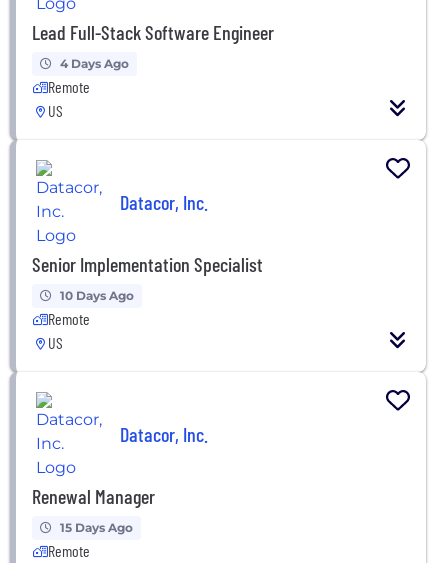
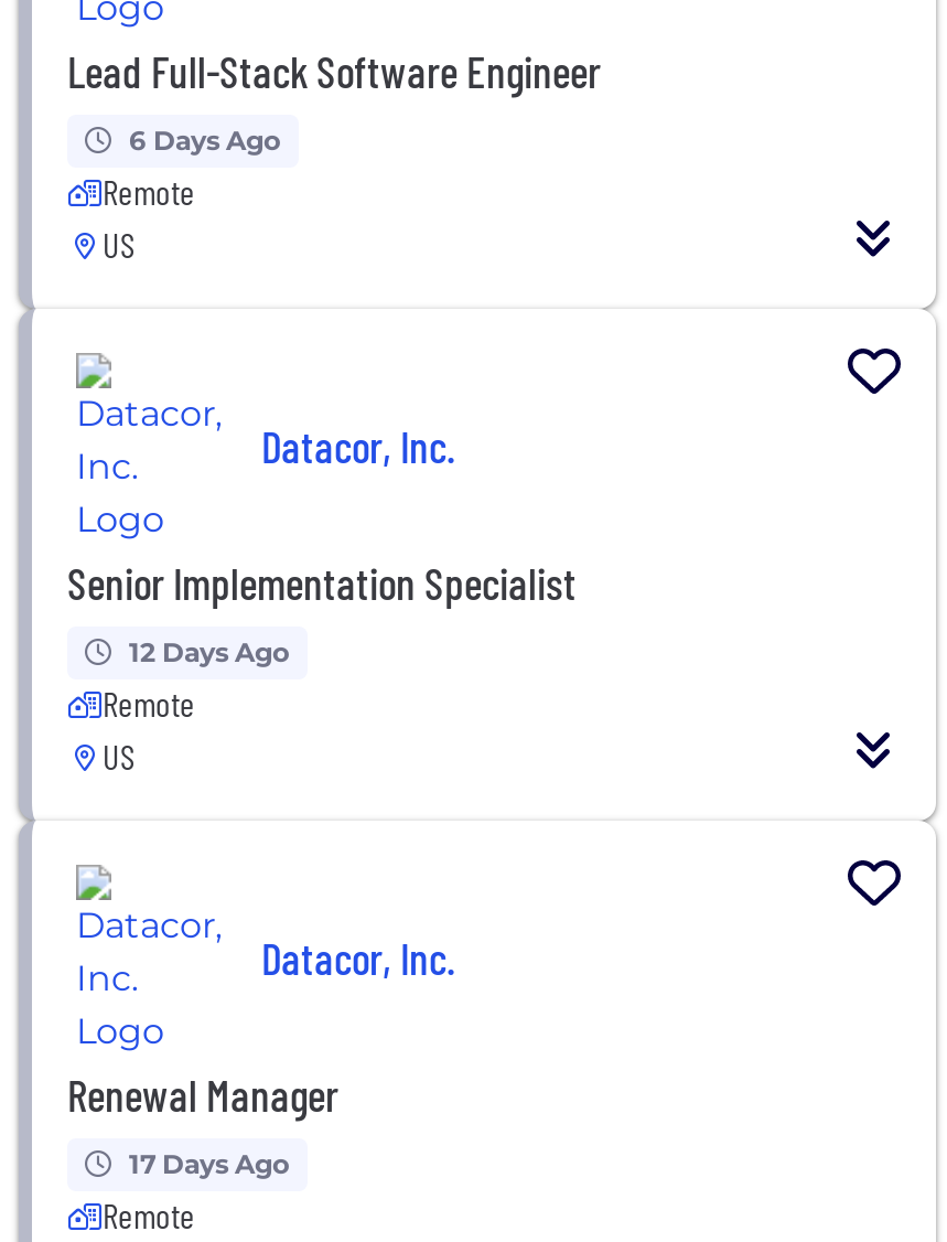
[60,56,129,71] 4 Days Ago -> [129,123,281,156] 6 Days Ago
[60,288,134,303] 10 Days Ago -> [129,635,290,668] 12 Days Ago
[60,520,133,535] 15 Days Ago -> [129,1147,290,1180] 17 Days Ago

